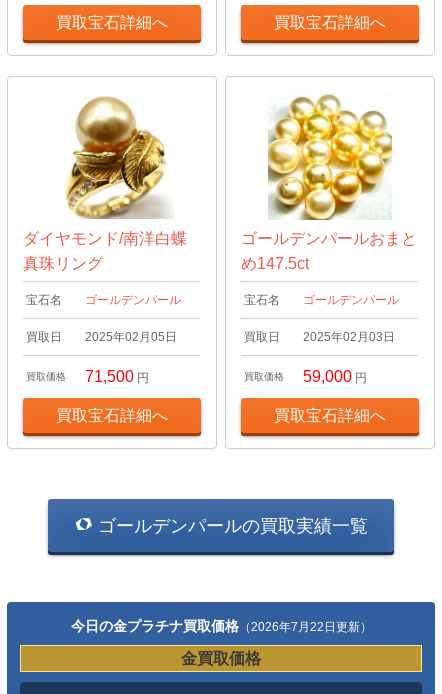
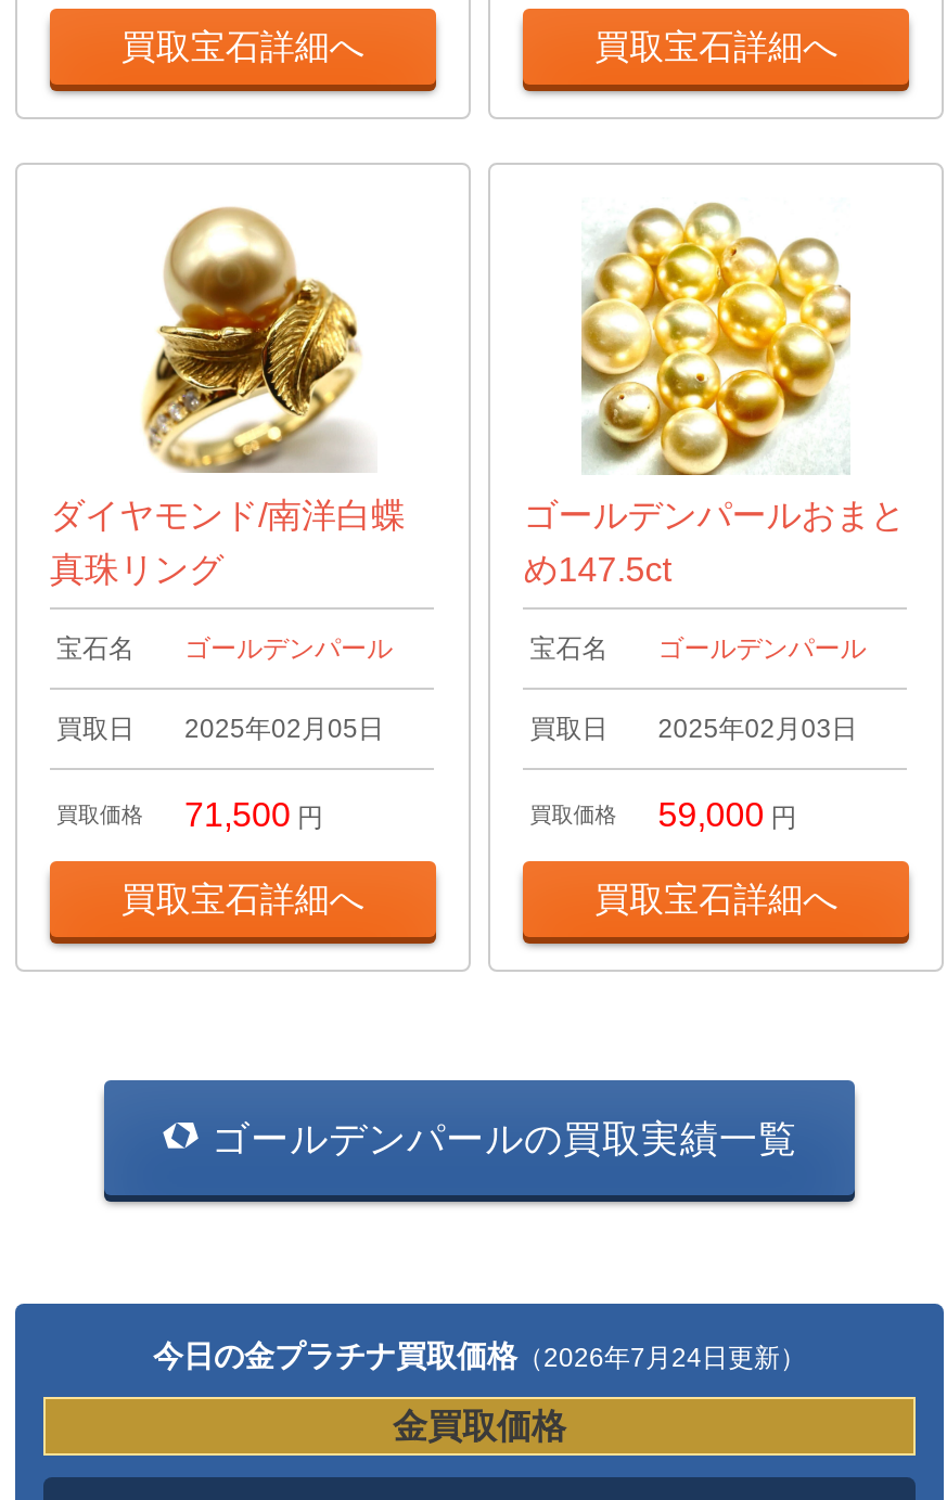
[70,618,371,634] 今日の金プラチナ買取価格（2026年7月22日更新） -> [153,1338,806,1373] 今日の金プラチナ買取価格（2026年7月24日更新）

